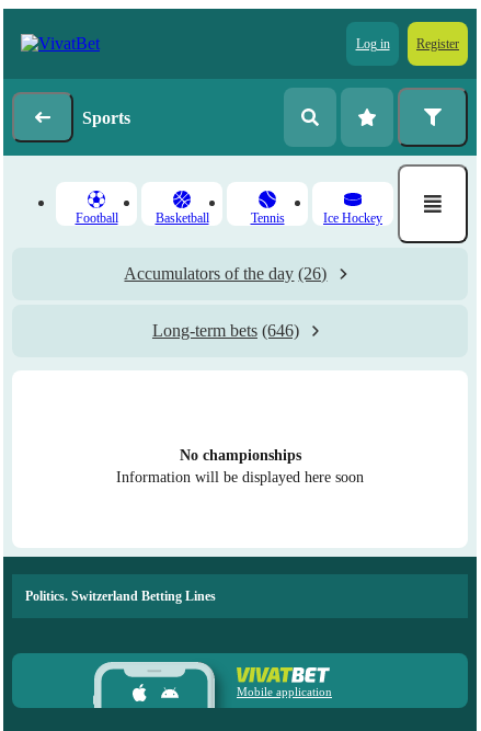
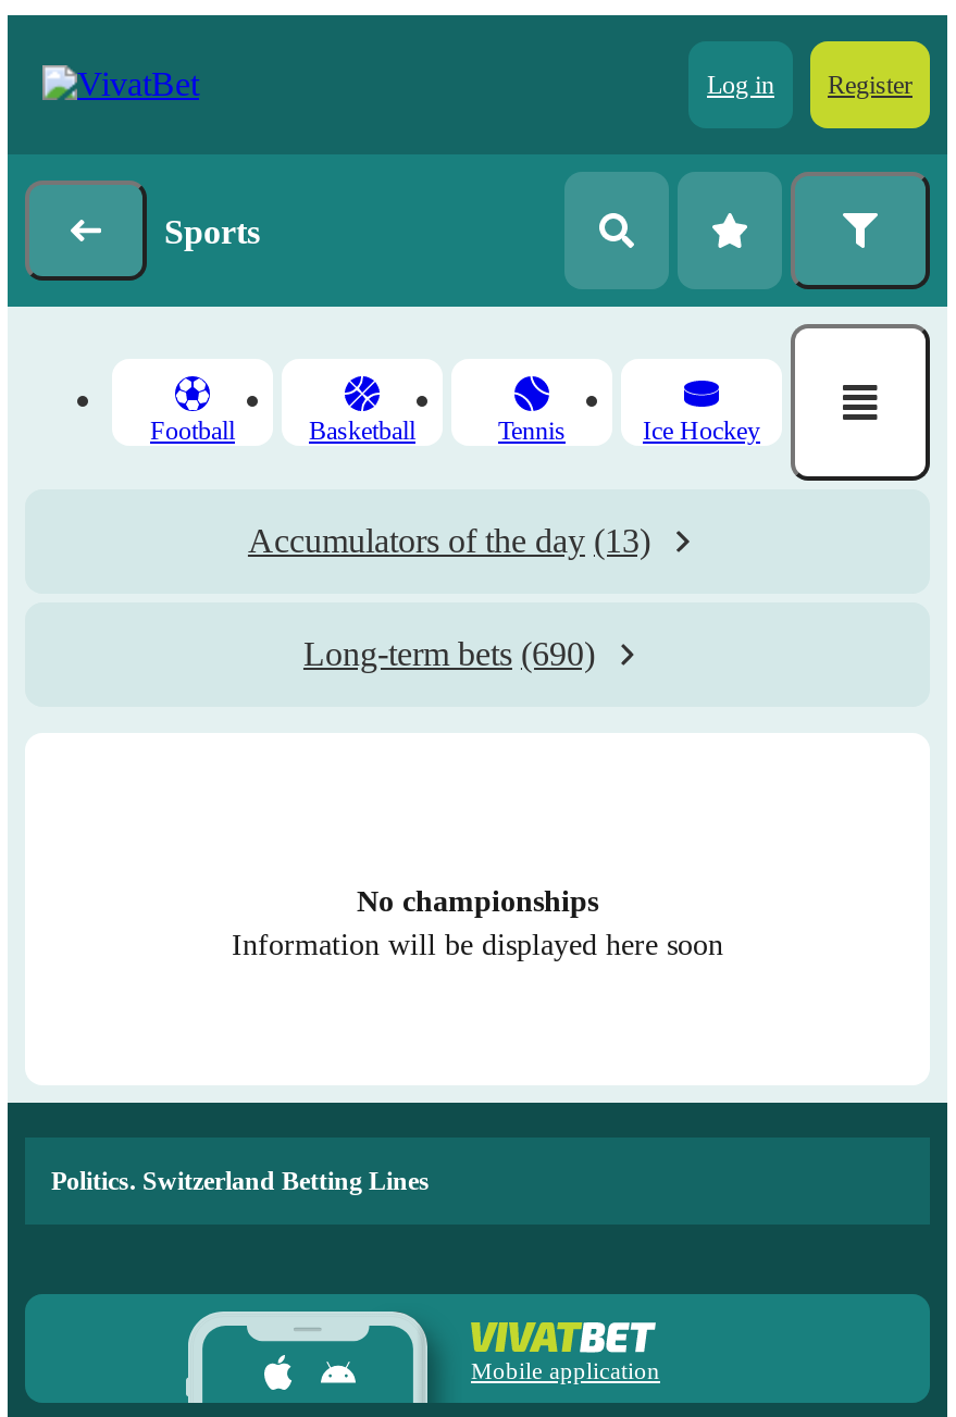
[124,264,327,283] Accumulators of the day (26) -> [248,522,650,559] Accumulators of the day (13)
[152,321,299,340] Long-term bets (646) -> [303,635,595,672] Long-term bets (690)

